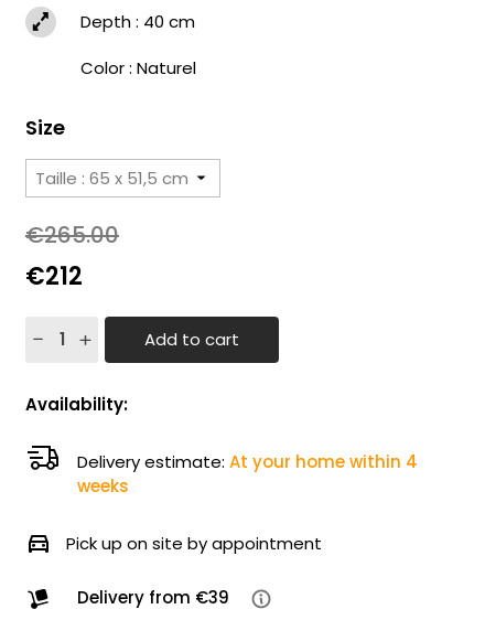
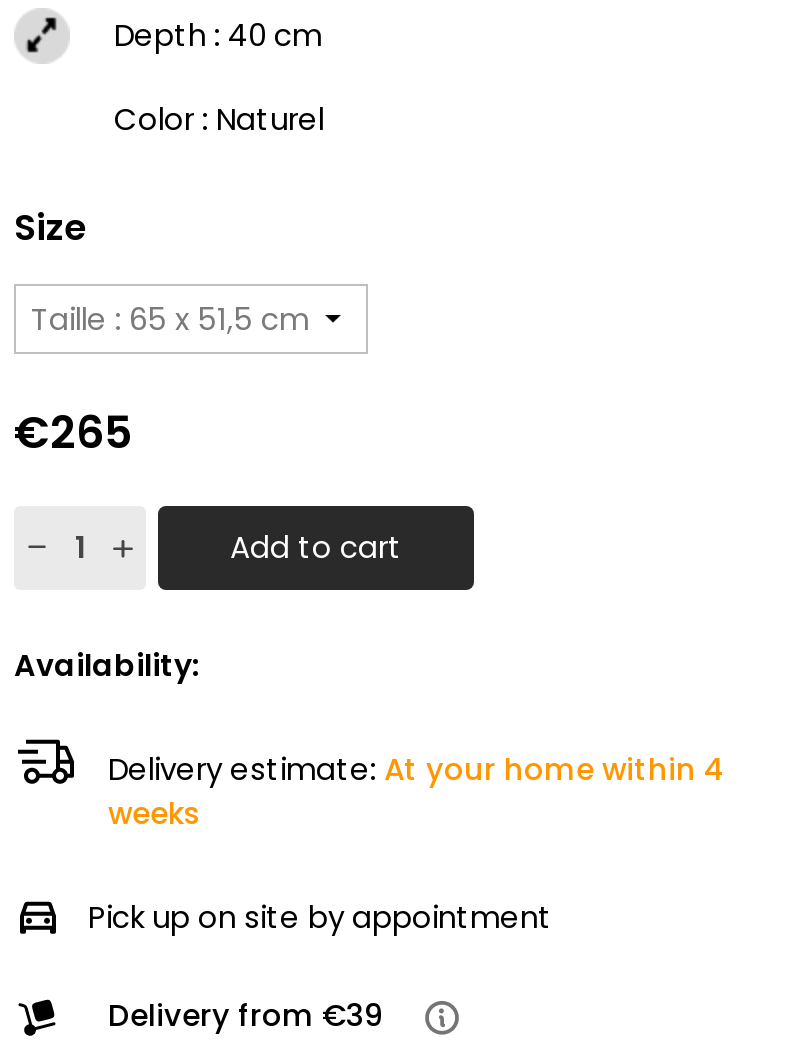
[25,219,119,293] €265.00 | €212 -> [14,402,132,464] €265

